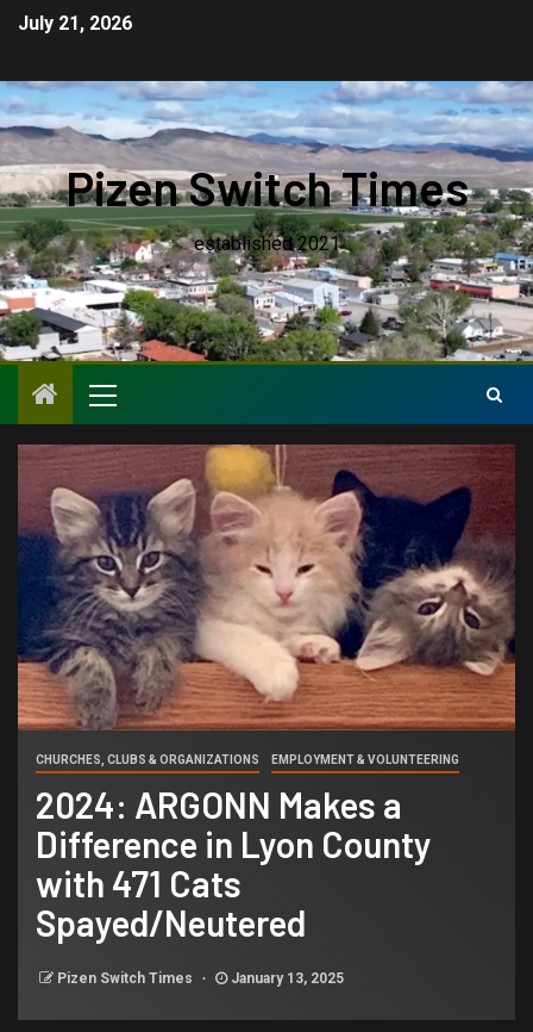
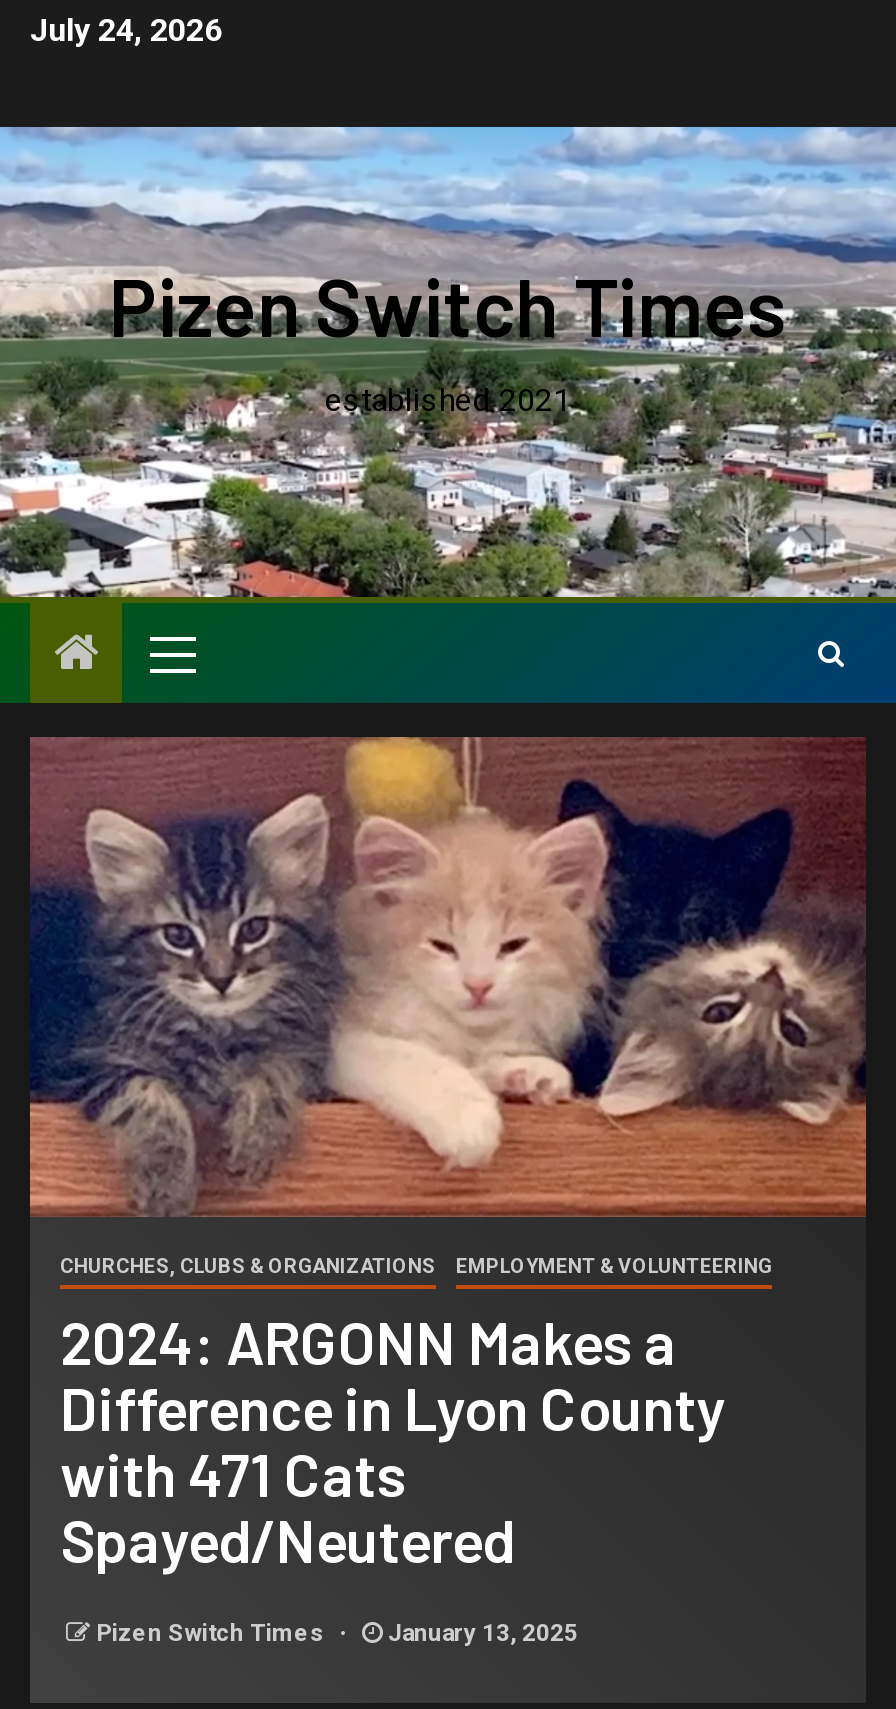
[18,12,132,35] July 21, 2026 -> [30,12,222,50] July 24, 2026

